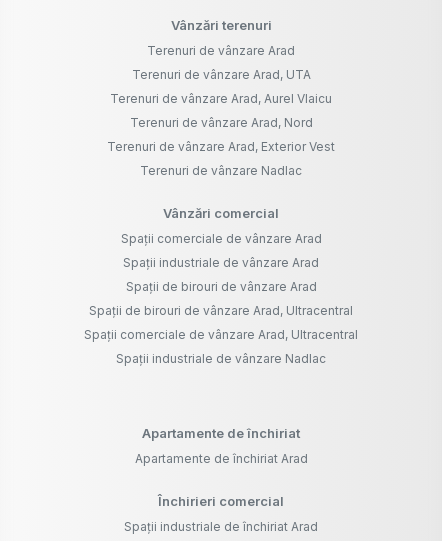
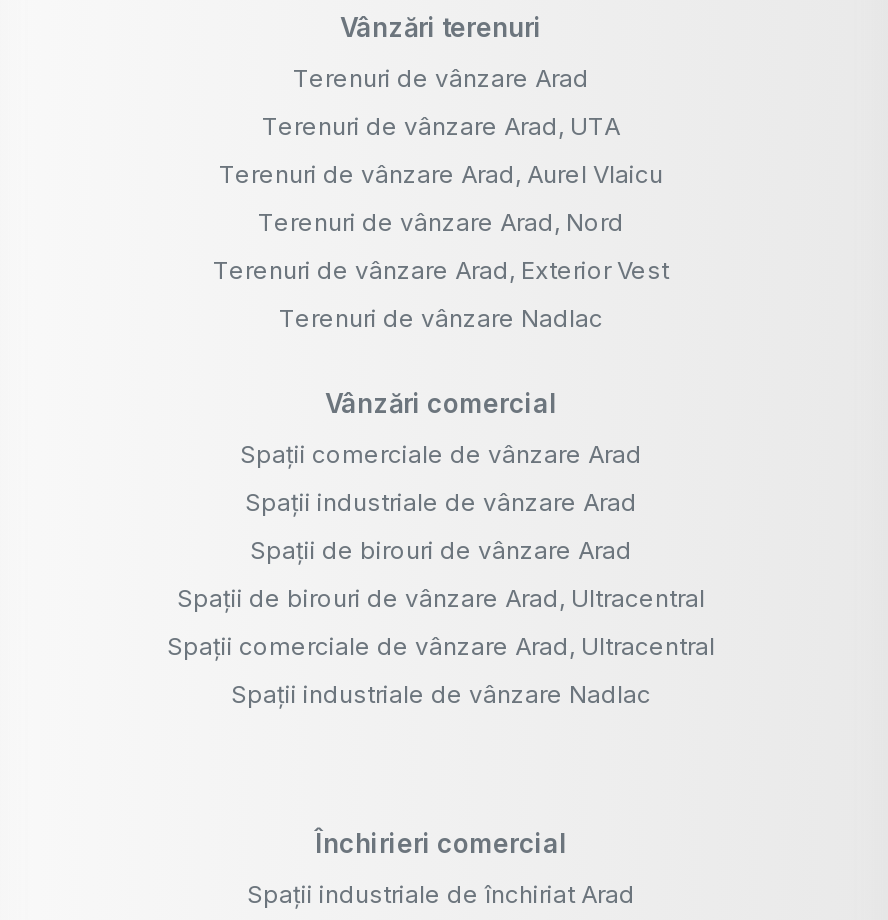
[134,425,307,466] Apartamente de închiriat | Apartamente de închiriat Arad -> none

